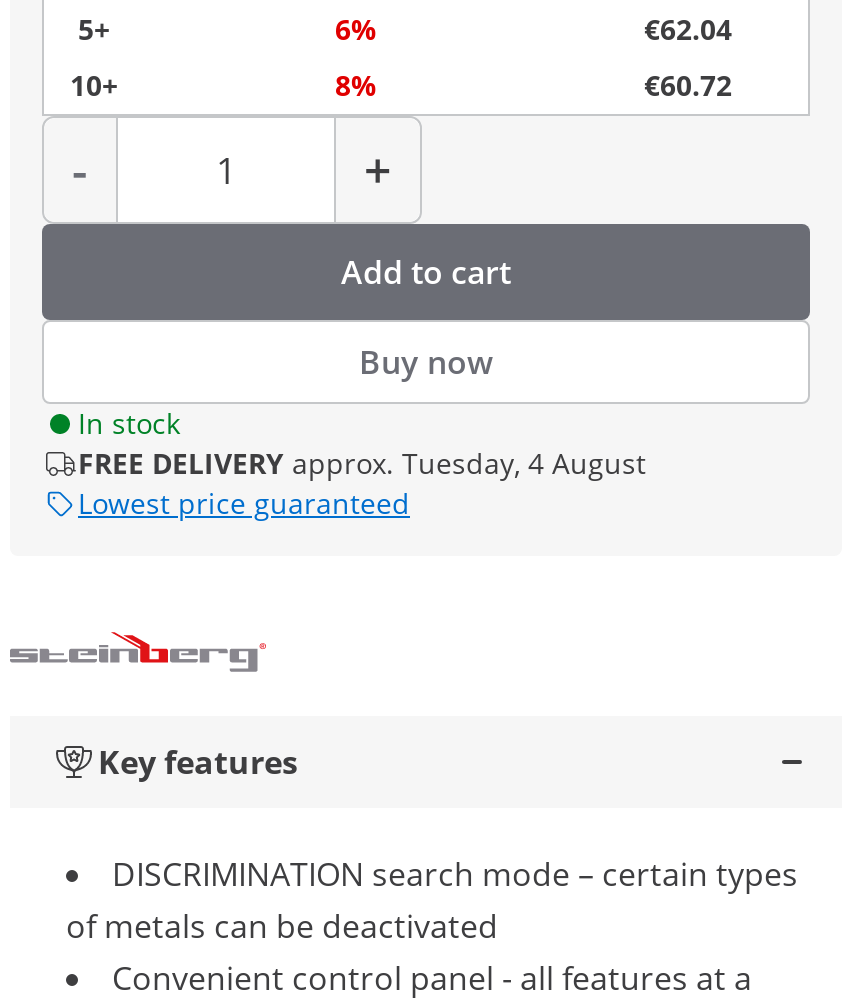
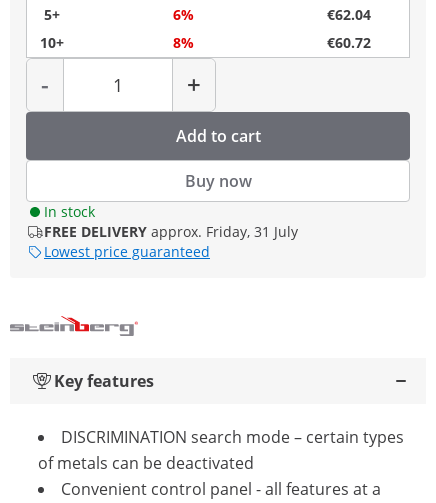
[78,444,646,482] FREE DELIVERY approx. Tuesday, 4 August -> [44,222,298,241] FREE DELIVERY approx. Friday, 31 July

